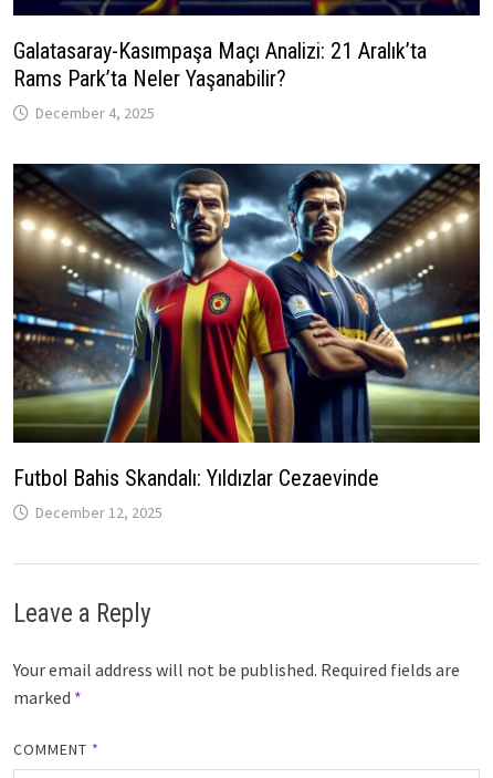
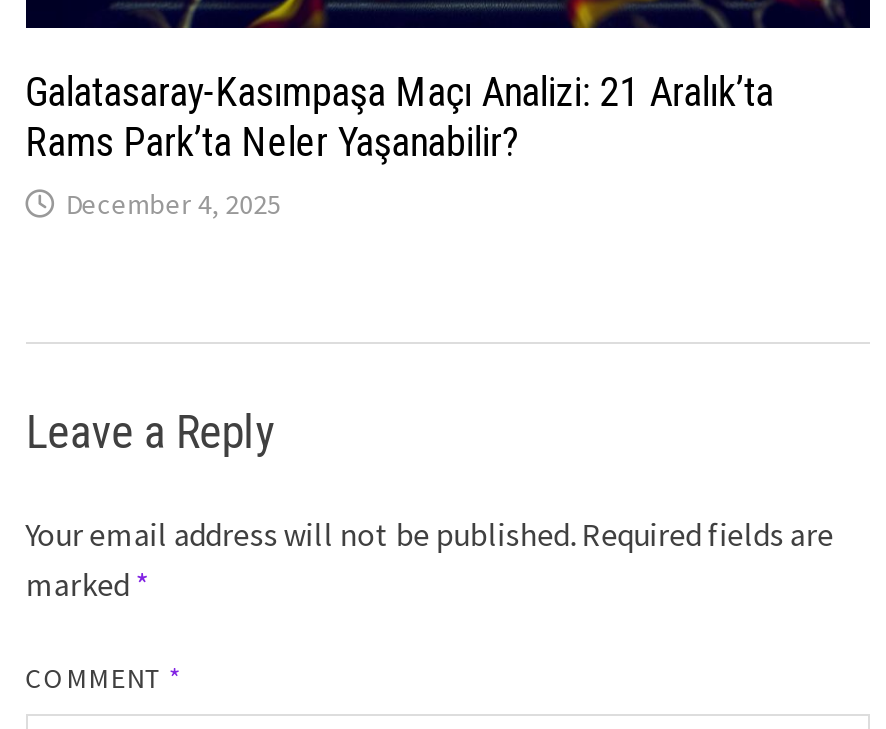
[12,163,481,522] [image] | Futbol Bahis Skandalı: Yıldızlar Cezaevinde | December 12, 2025 -> none

